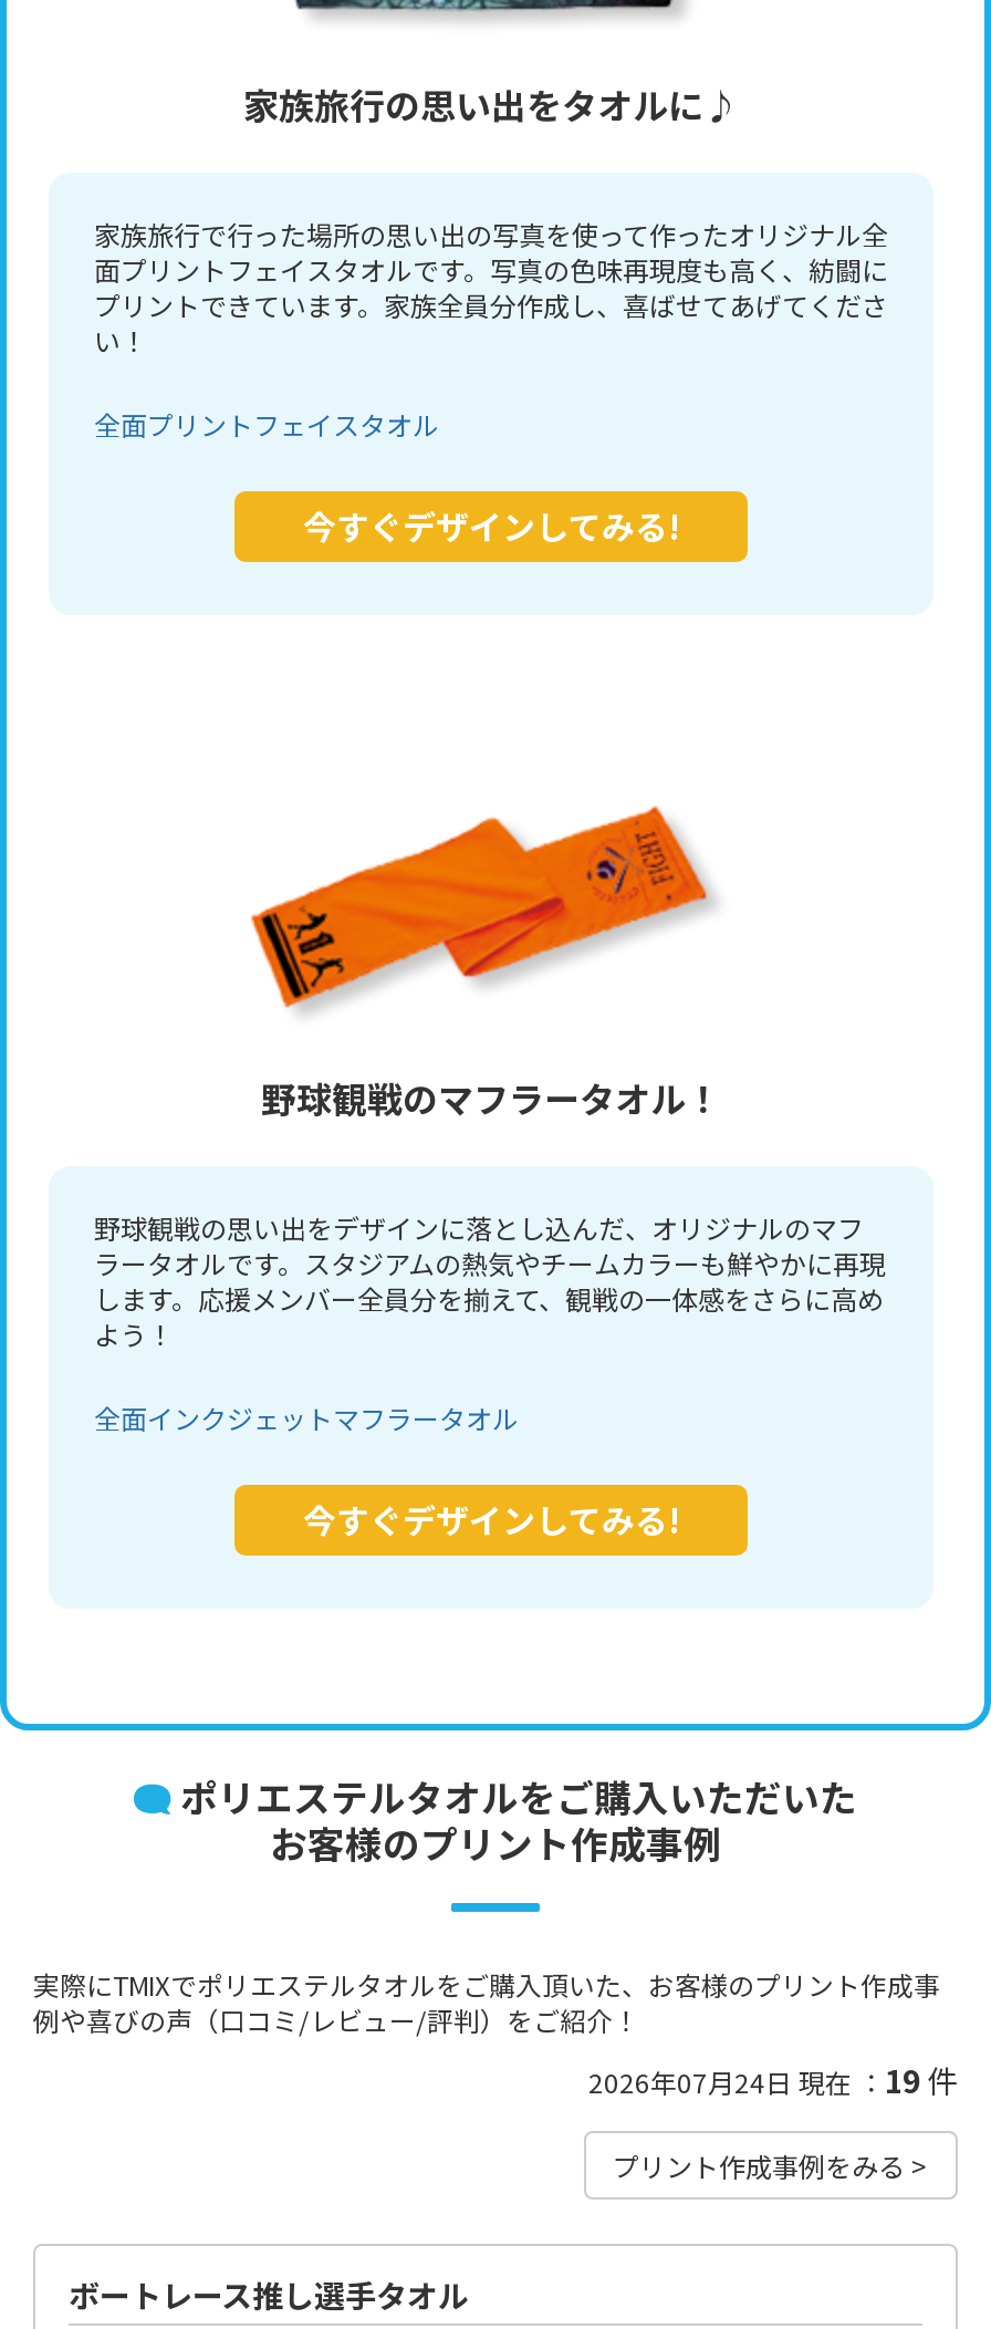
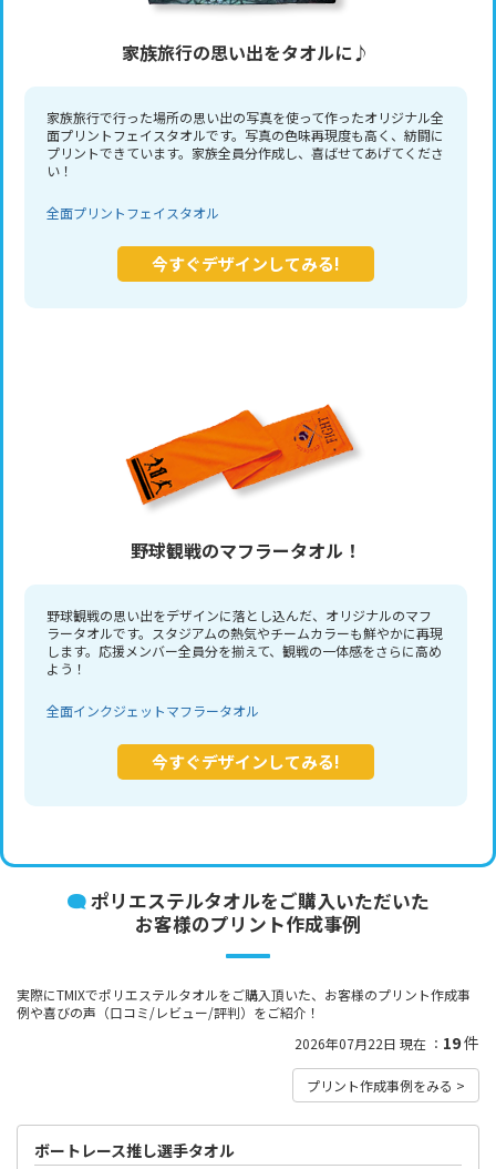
[588,2058,958,2102] 2026年07月24日 現在 ：19件 -> [294,1031,479,1054] 2026年07月22日 現在 ：19件

